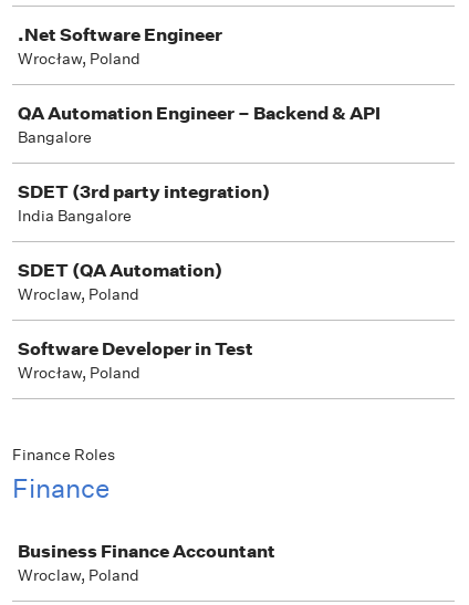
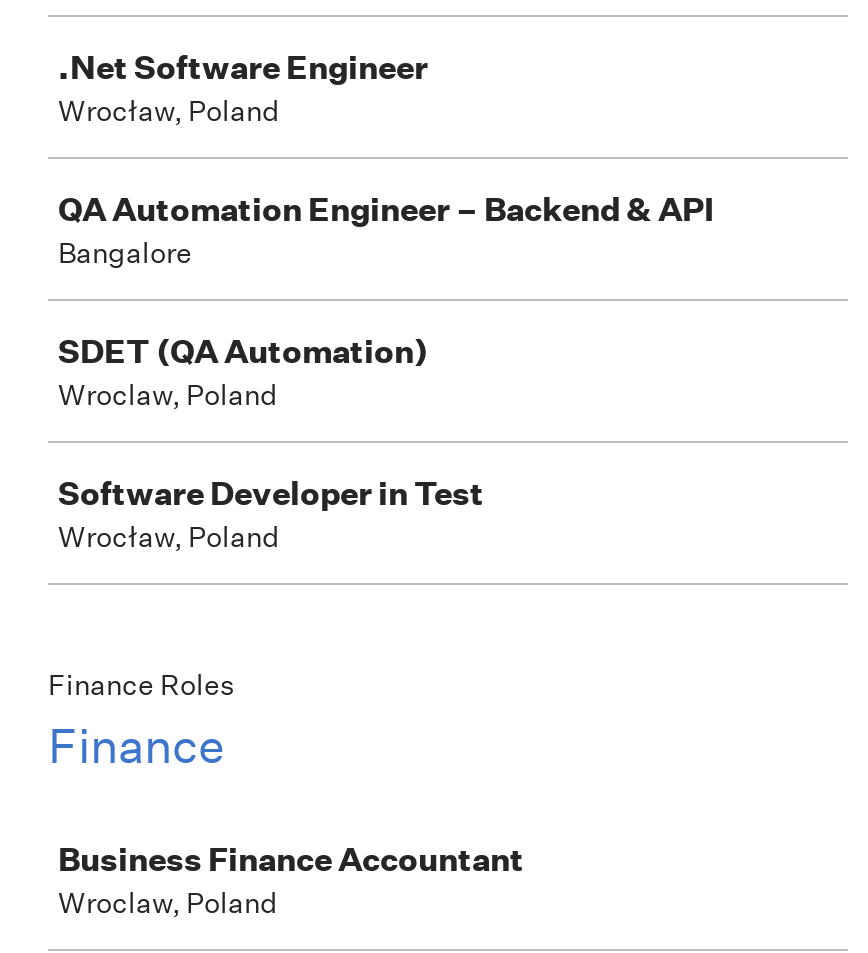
[18,180,270,226] SDET (3rd party integration) | India Bangalore -> none

